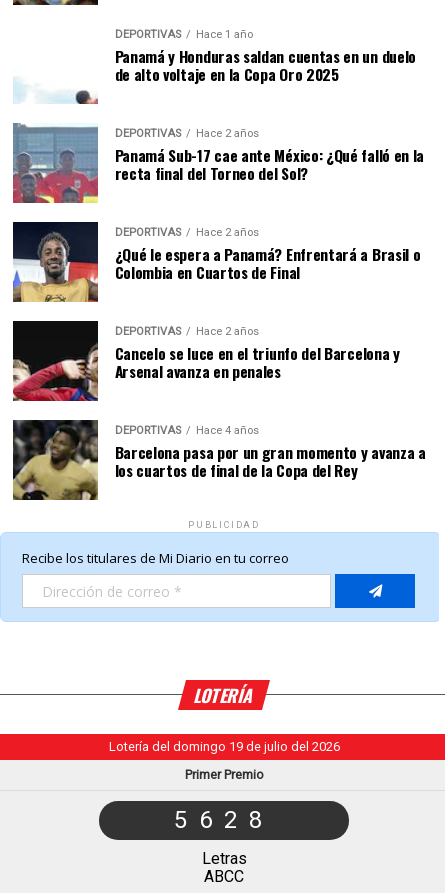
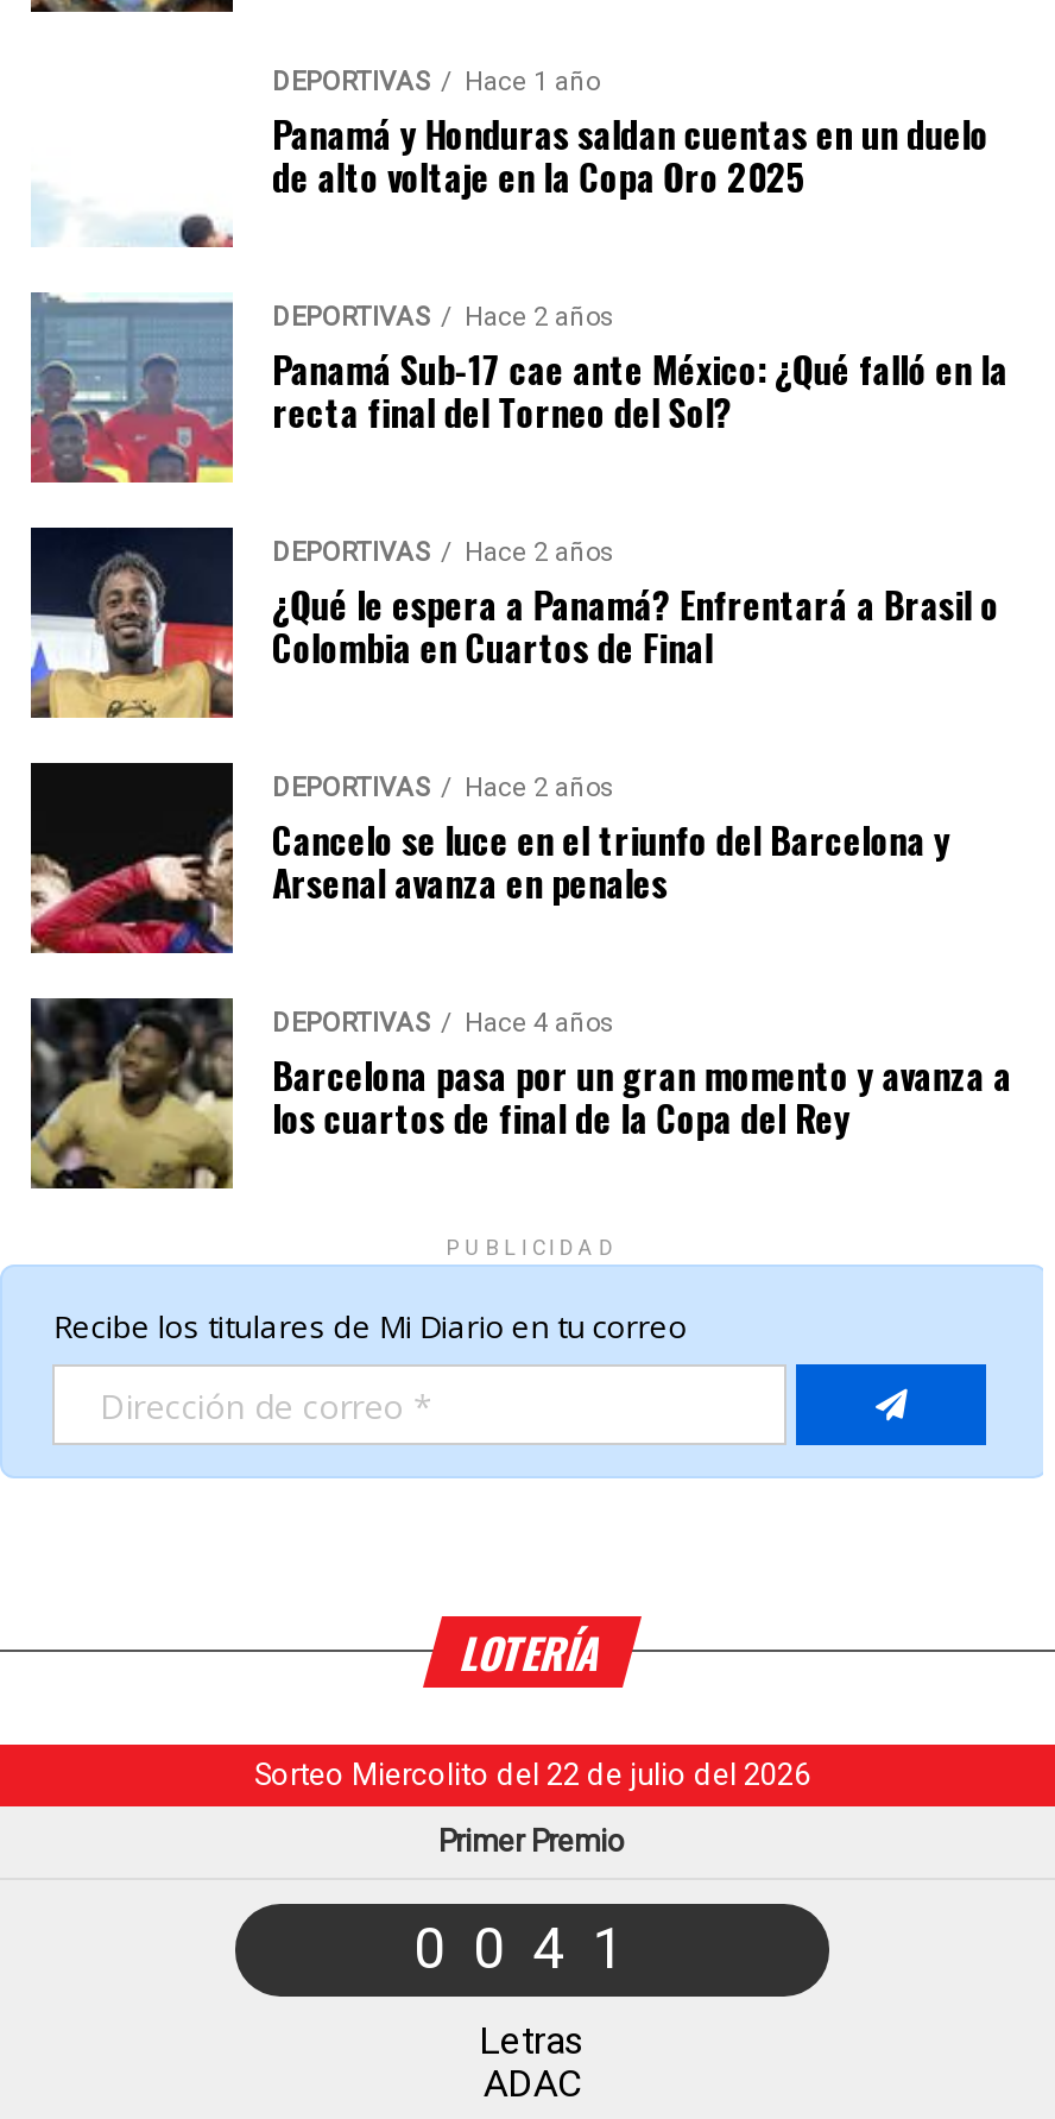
[108,739,339,754] Lotería del domingo 19 de julio del 2026 -> [254,1757,810,1792] Sorteo Miercolito del 22 de julio del 2026
[174,806,274,834] 5628 -> [413,1916,651,1982] 0041
[204,867,244,886] ABCC -> [484,2061,581,2106] ADAC

